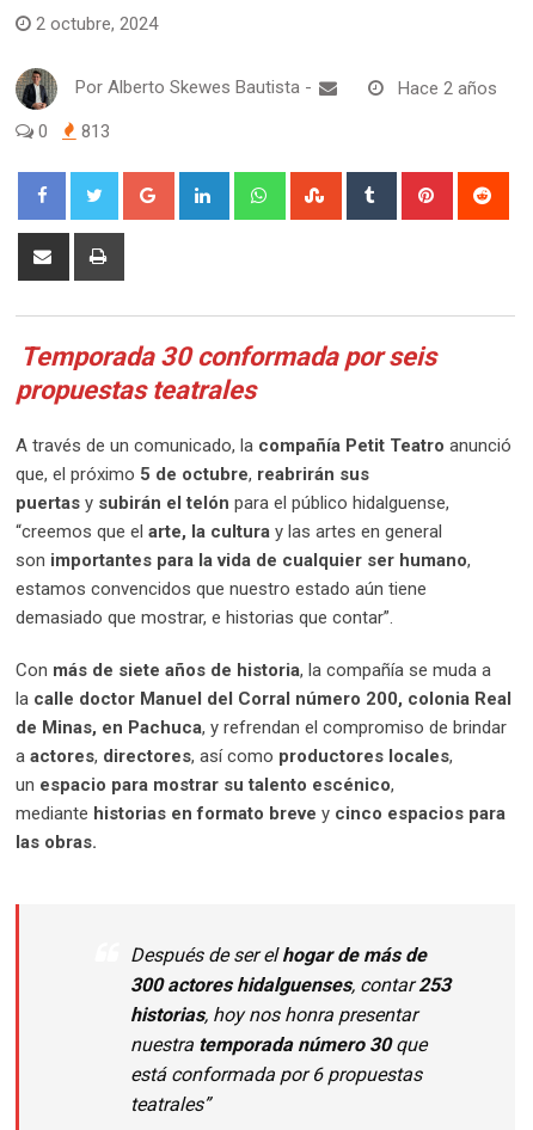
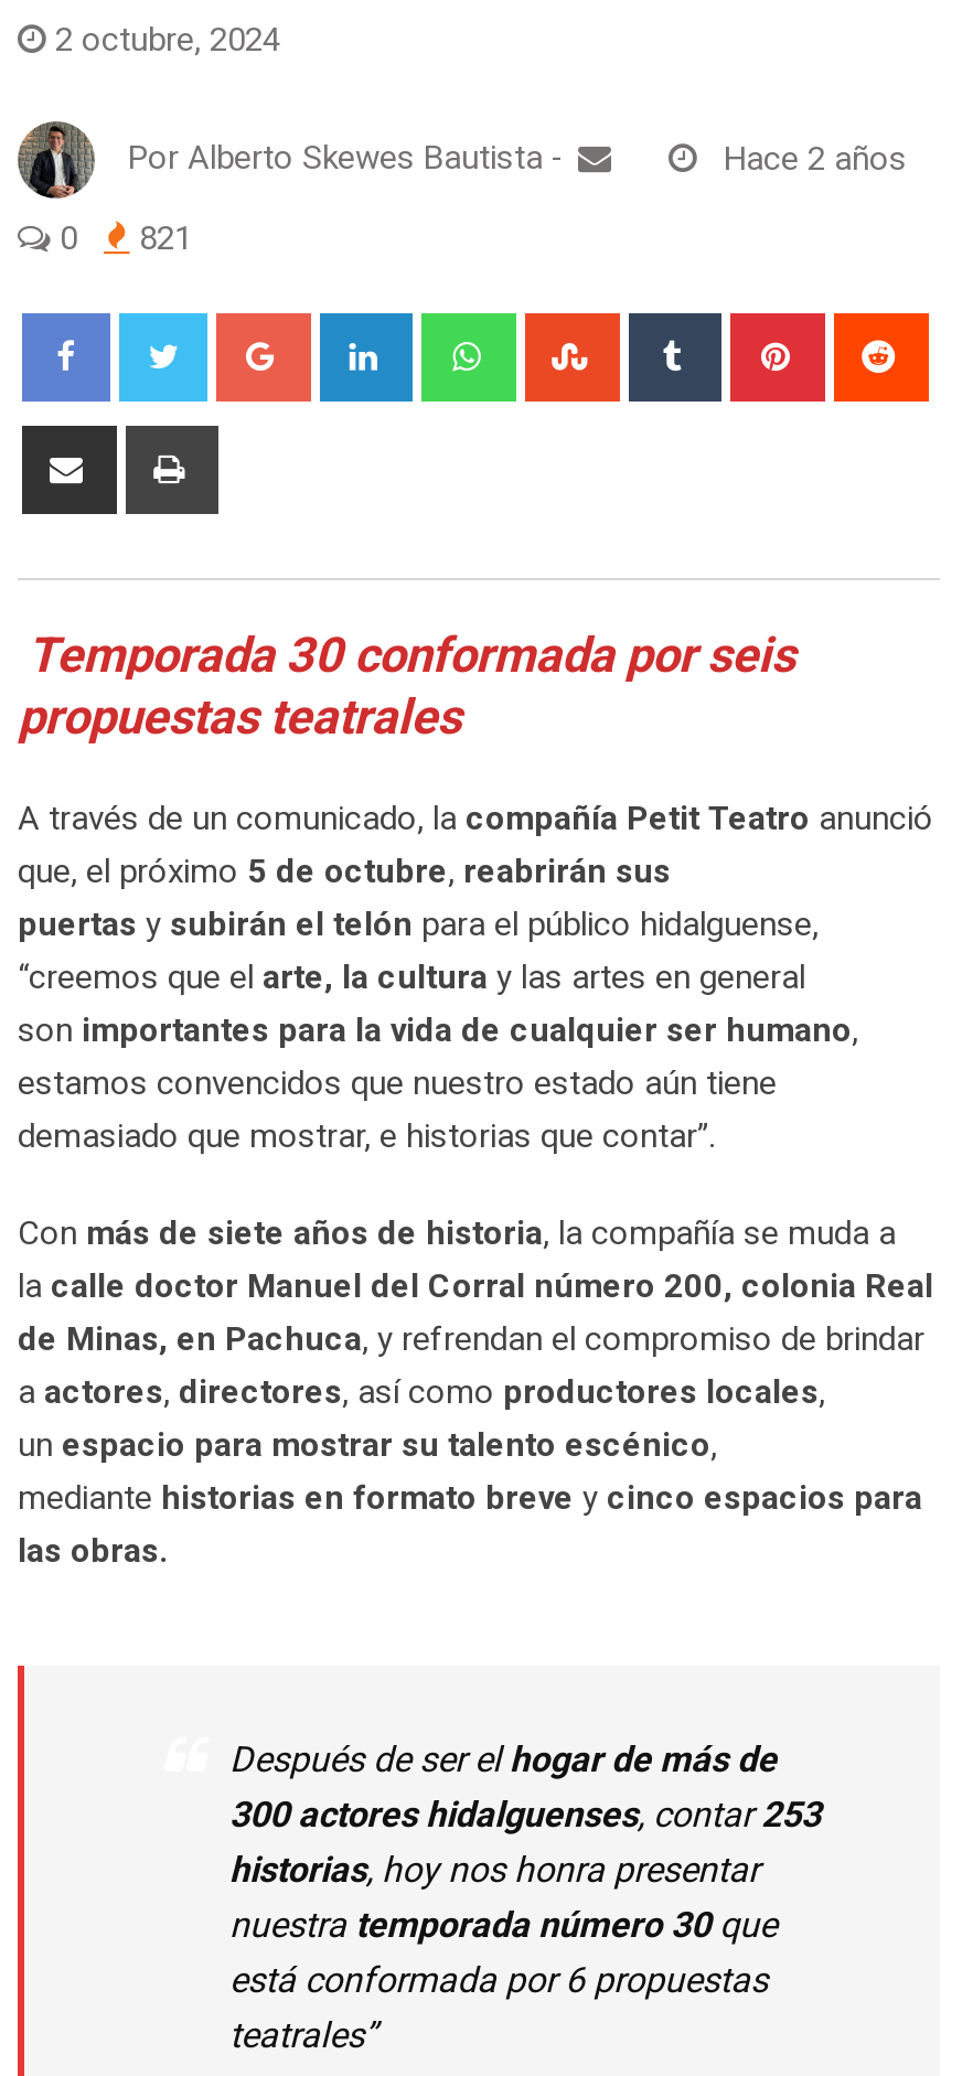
[33,121,110,143] 0 813 -> [51,219,192,259] 0 821

